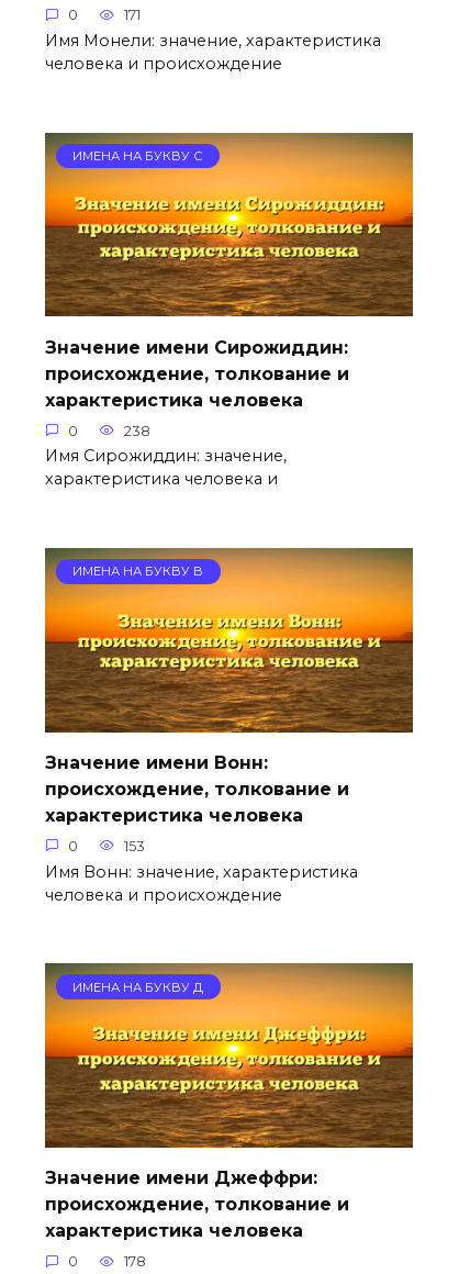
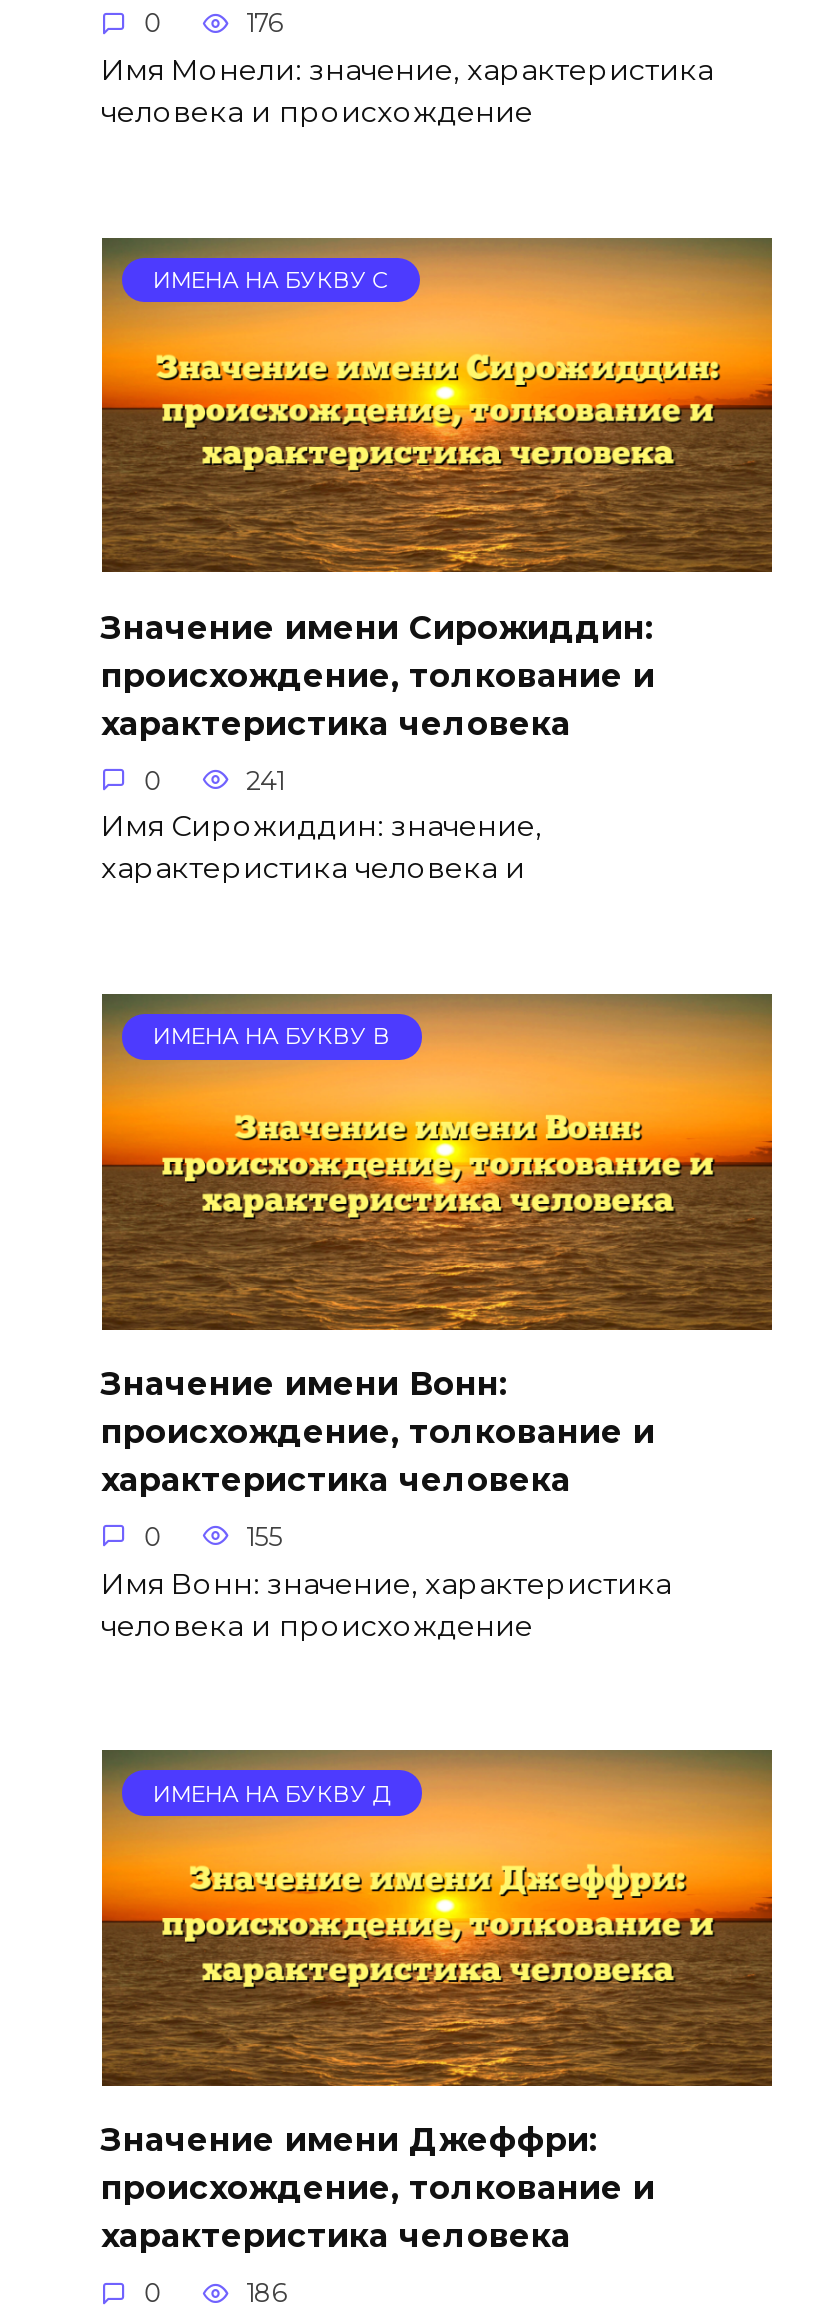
[124,7,141,24] 171 -> [246,9,284,39] 176
[124,423,150,439] 238 -> [246,765,284,795] 241
[124,838,145,854] 153 -> [246,1522,282,1552] 155
[124,1253,146,1270] 178 -> [246,2278,288,2308] 186

